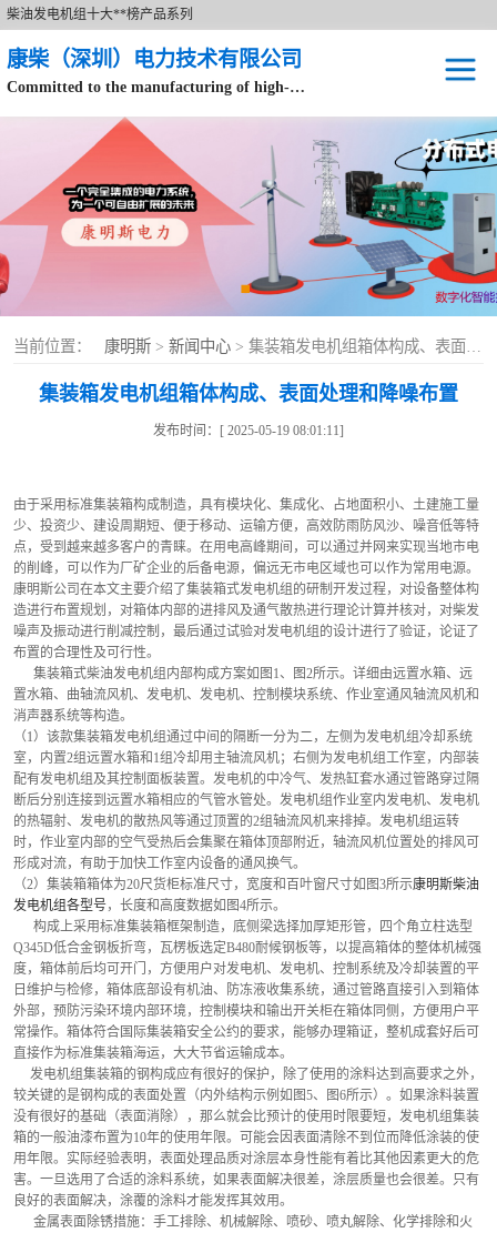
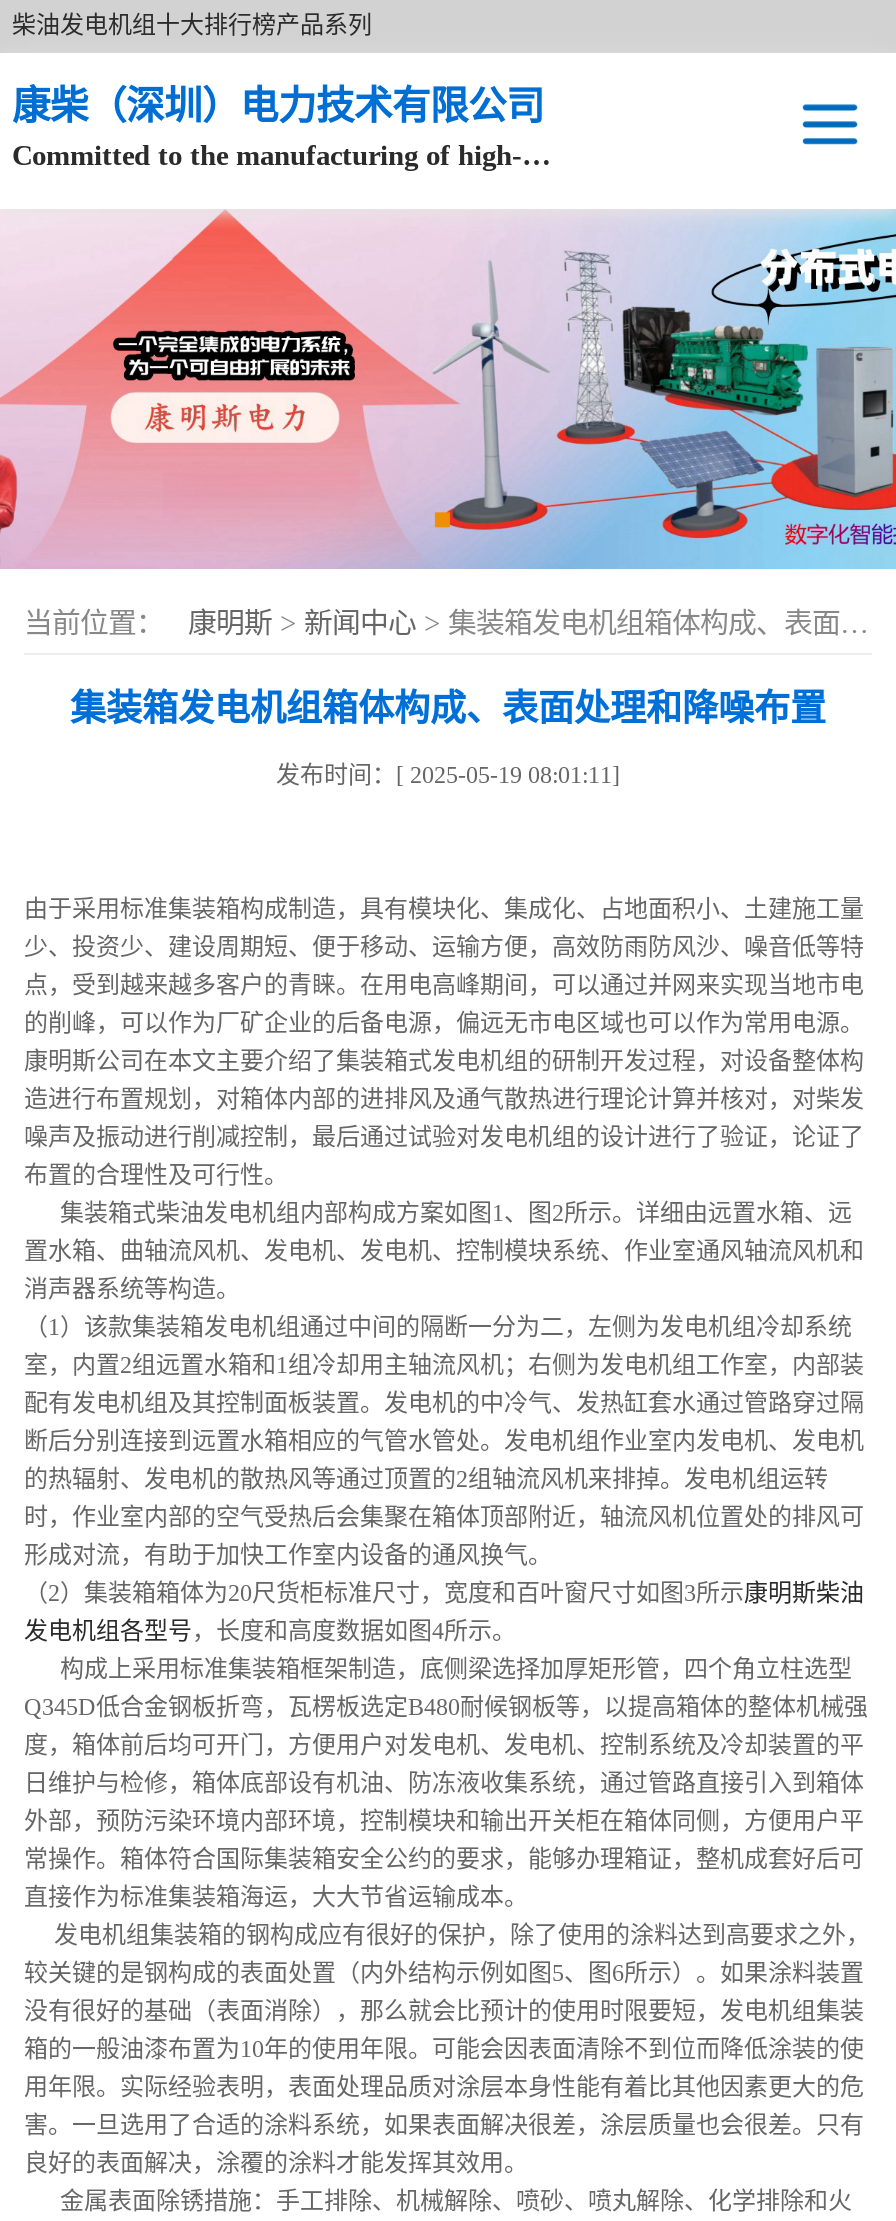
[7,7,193,22] 柴油发电机组十大**榜产品系列 -> [12,11,372,39] 柴油发电机组十大排行榜产品系列

